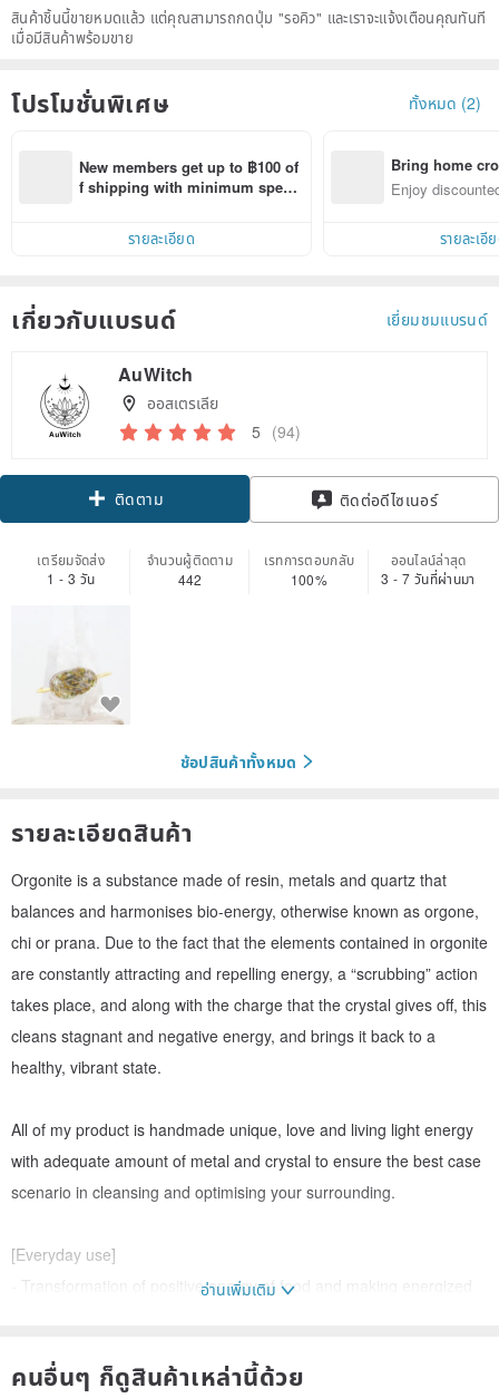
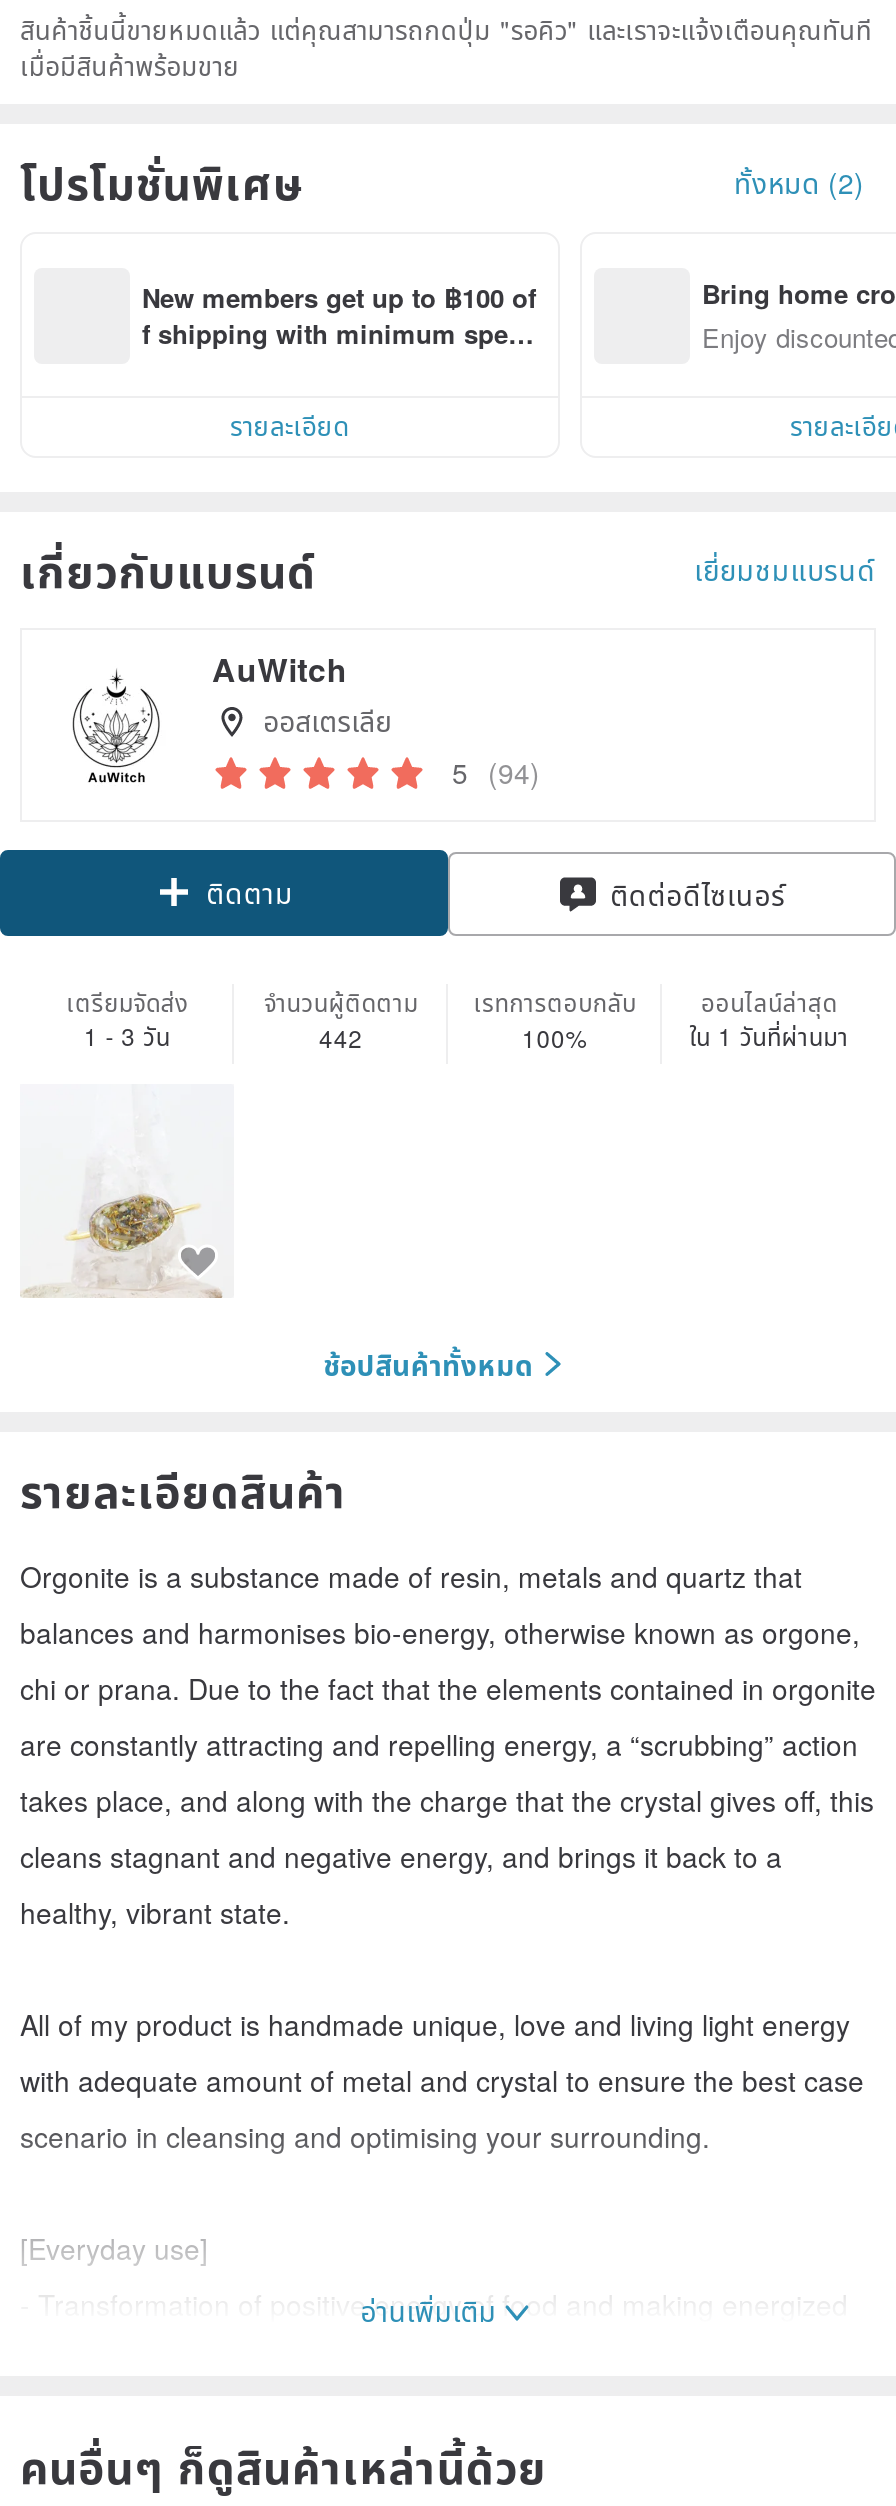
[381,568,475,587] 3 - 7 วันที่ผ่านมา -> [690,1018,848,1052] ใน 1 วันที่ผ่านมา

